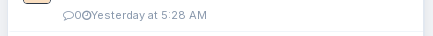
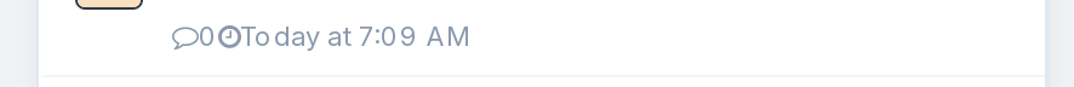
[91,8,207,22] Yesterday at 5:28 AM -> [240,19,470,53] Today at 7:09 AM

